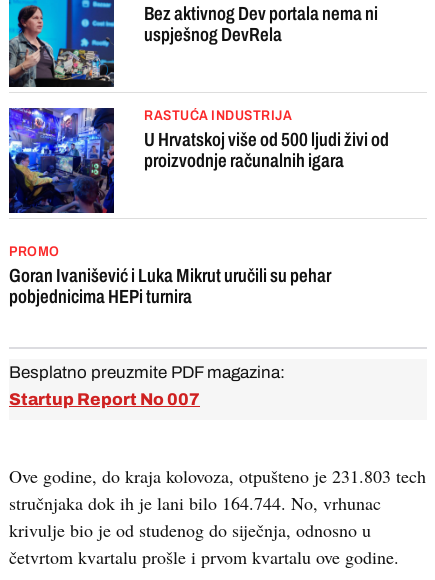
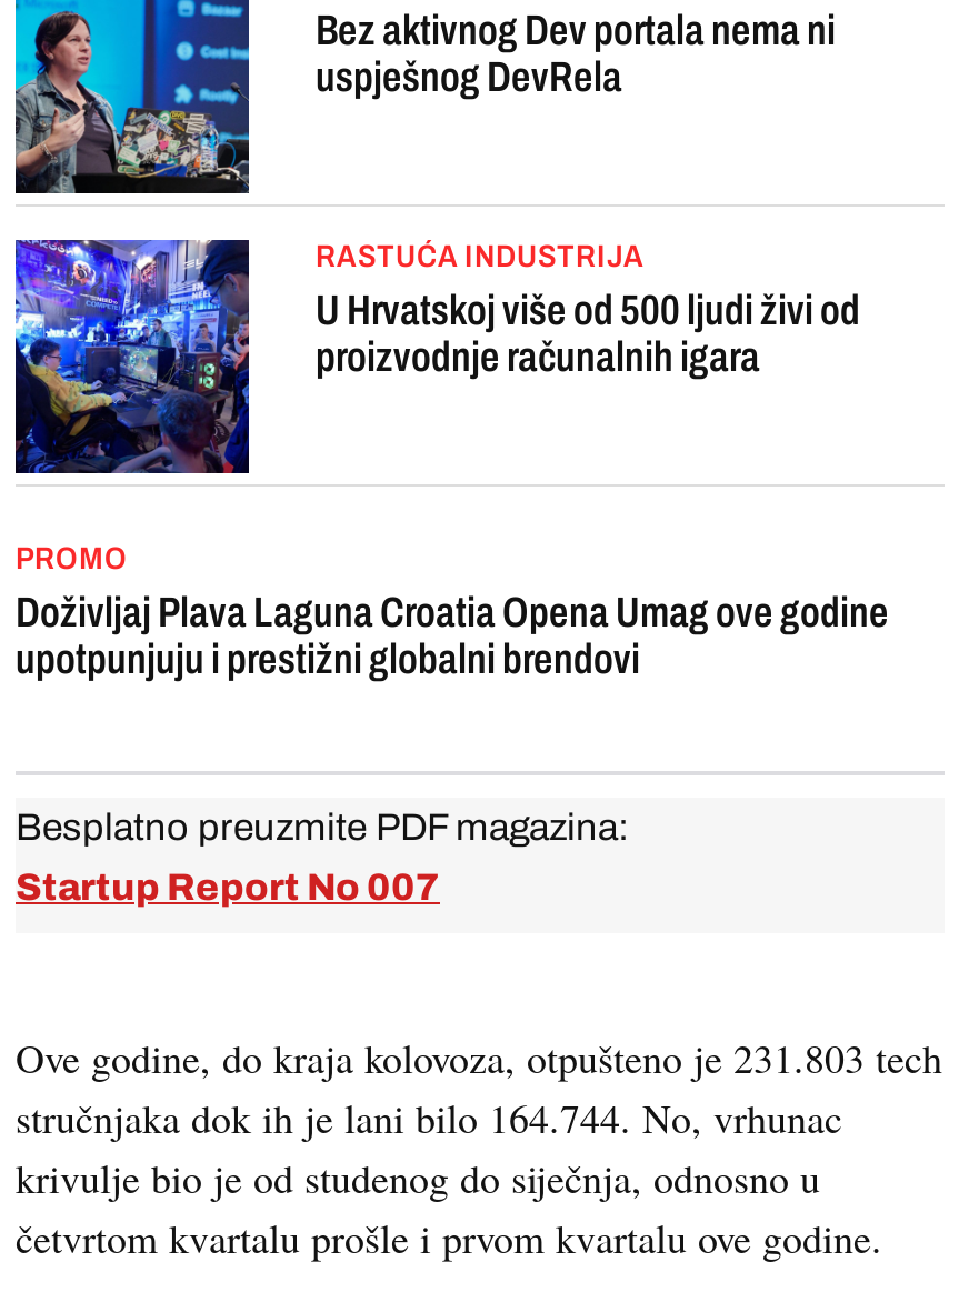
[9,265,331,307] Goran Ivanišević i Luka Mikrut uručili su pehar | pobjednicima HEPi turnira -> [16,589,889,682] Doživljaj Plava Laguna Croatia Opena Umag ove godine | upotpunjuju i prestižni globalni brendovi

